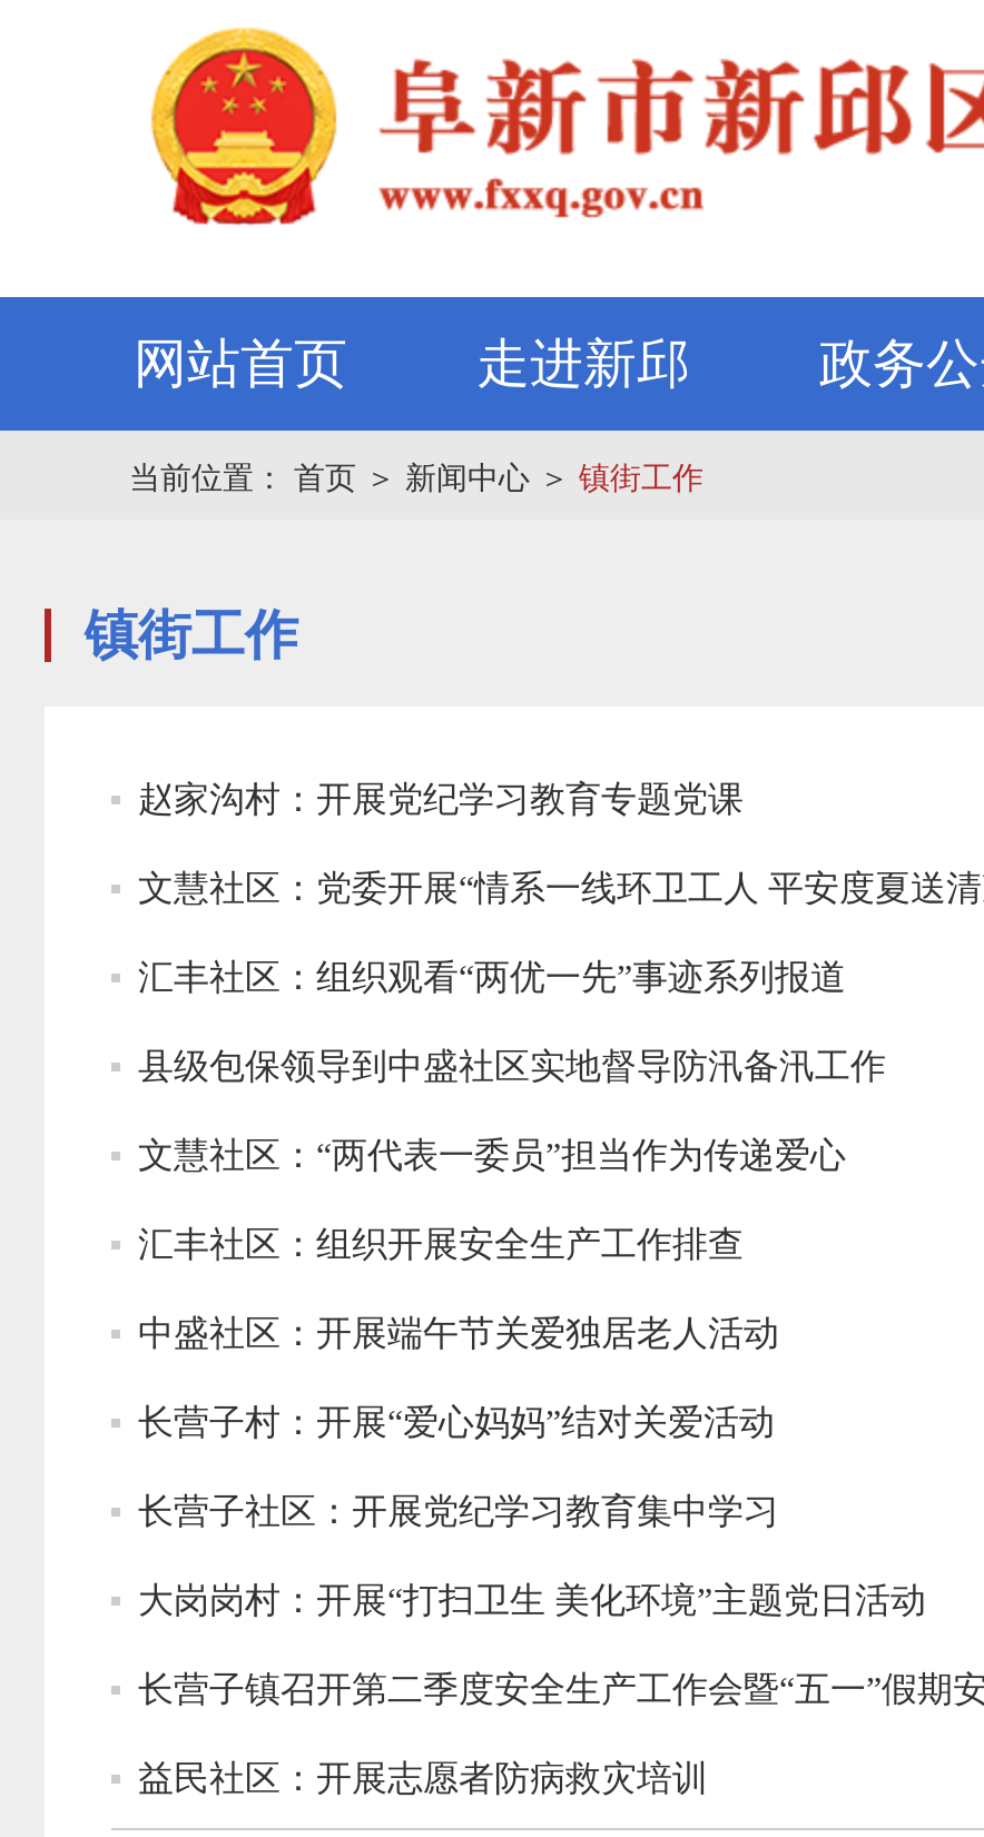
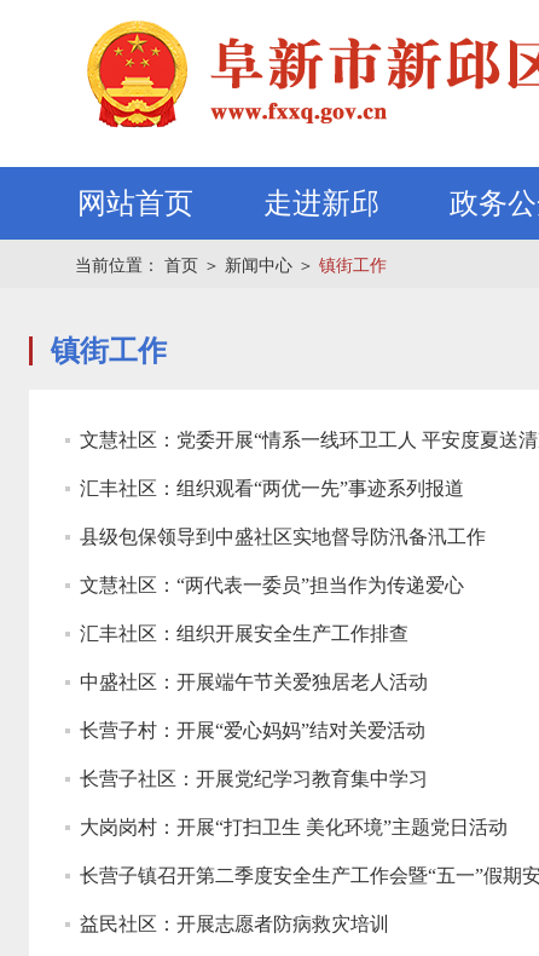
[138,780,744,818] 赵家沟村：开展党纪学习教育专题党课 -> none

